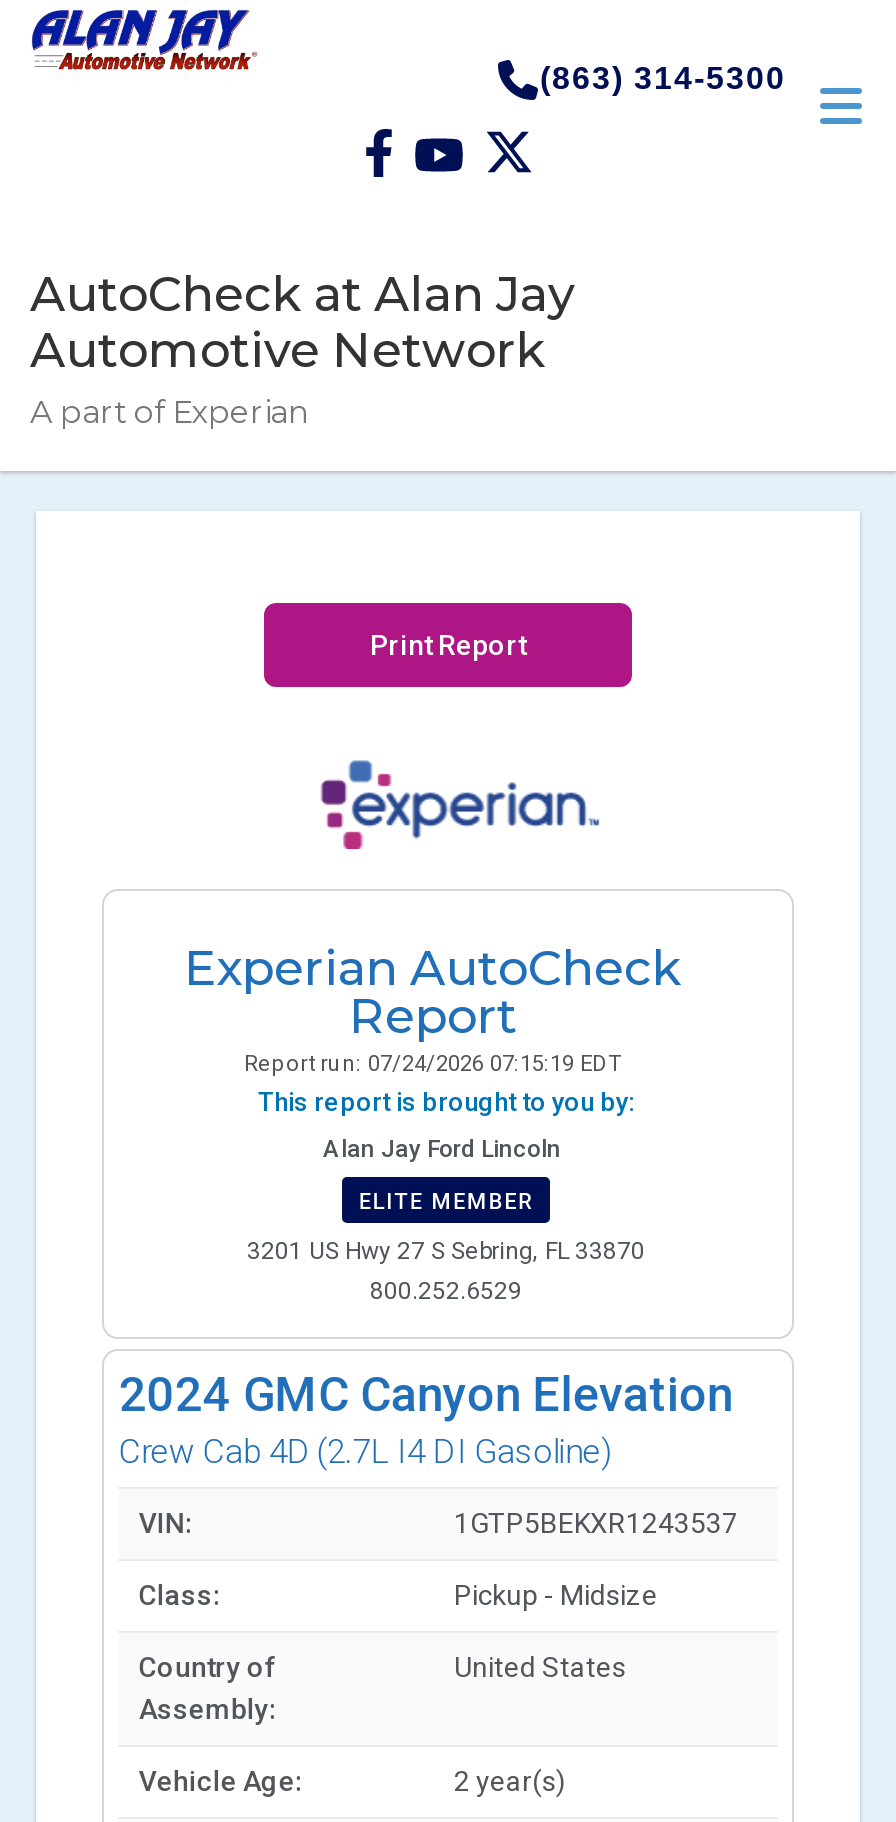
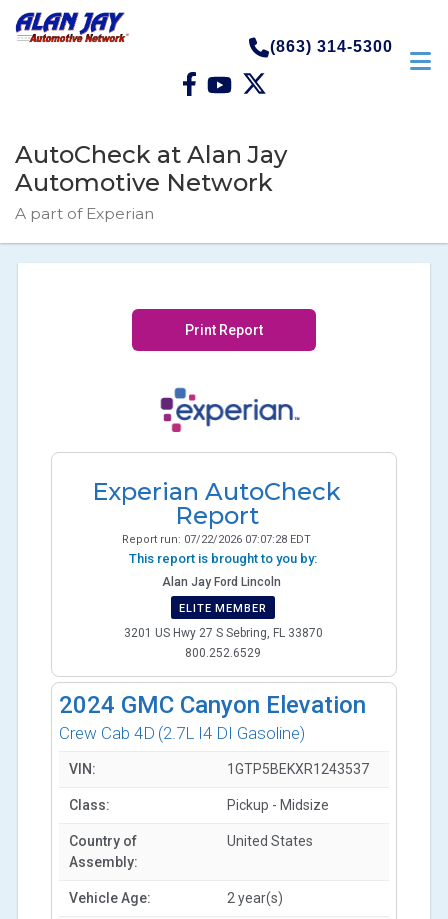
[244,1052,622,1078] Report run: 07/24/2026 07:15:19 EDT -> [122,533,311,546] Report run: 07/22/2026 07:07:28 EDT

